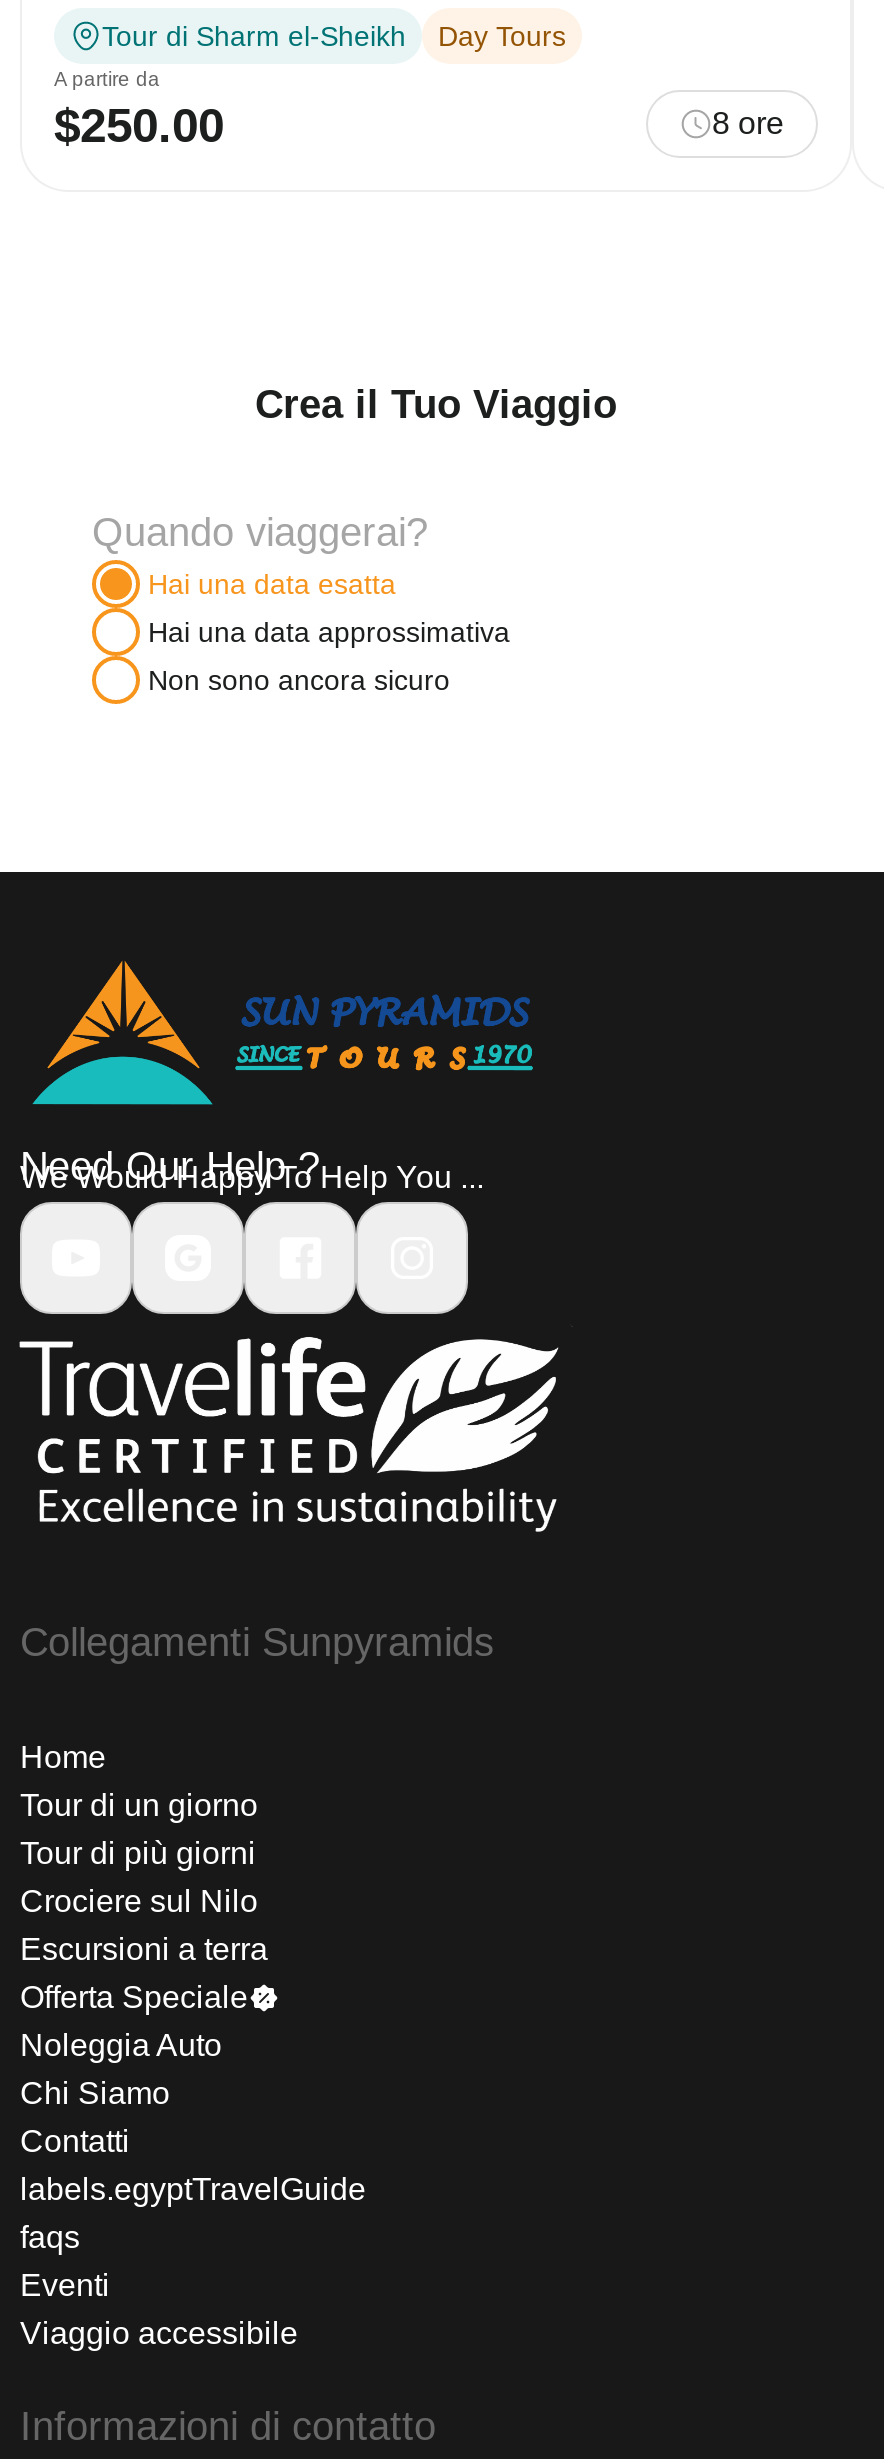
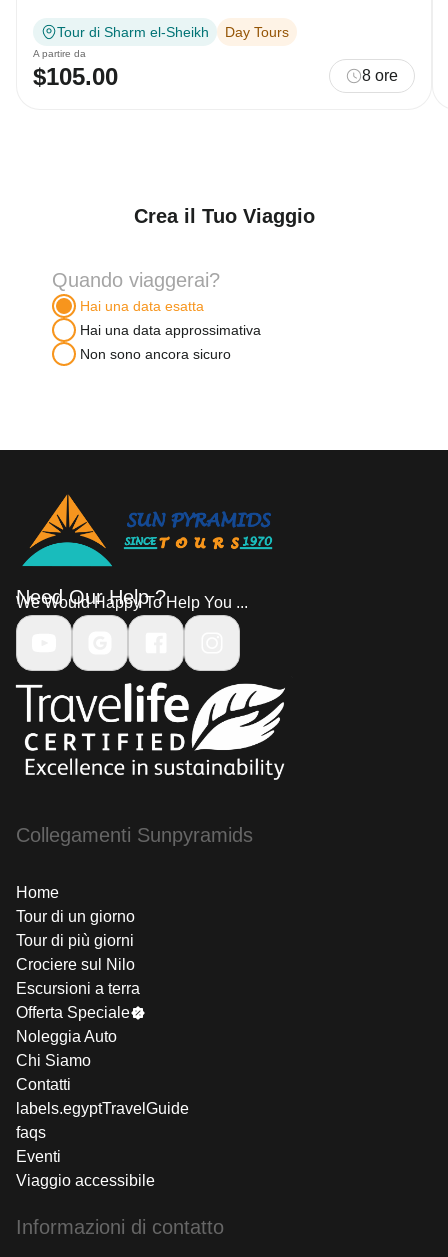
[54,98,224,152] $250.00 -> [33,63,118,90] $105.00

